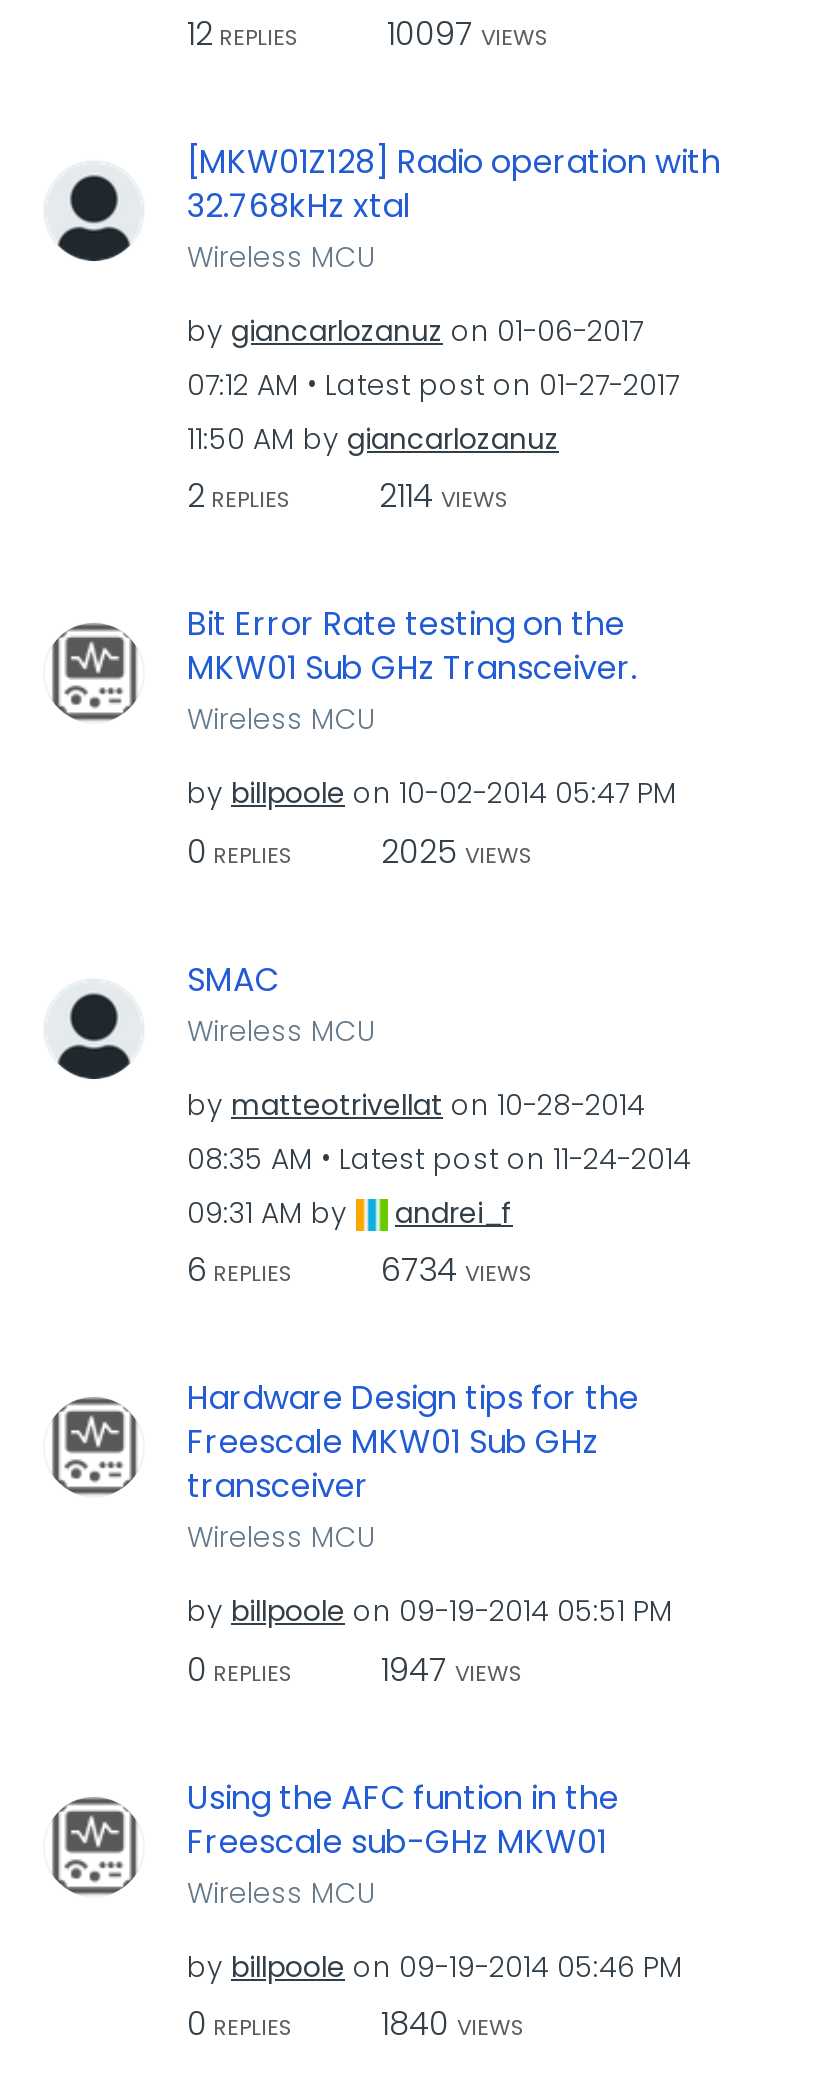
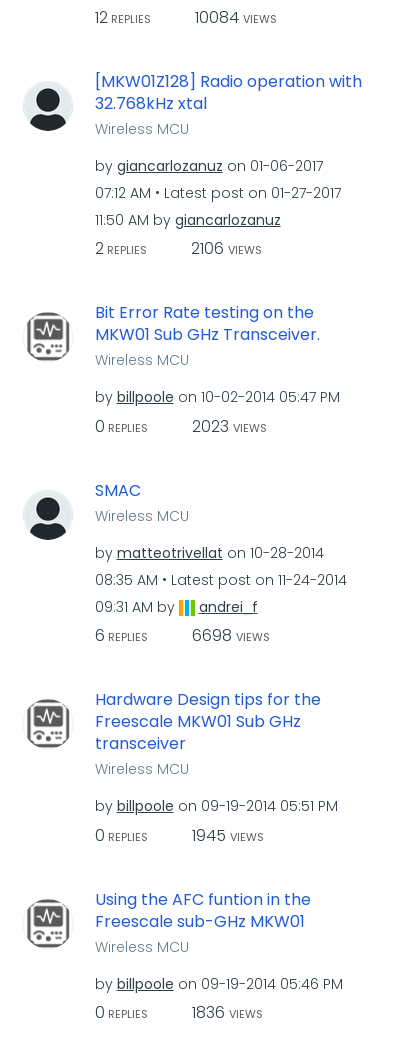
[187,10,549,56] 12 REPLIES 10097 VIEWS -> [94,5,276,28] 12 REPLIES 10084 VIEWS
[187,473,509,519] 2 REPLIES 2114 VIEWS -> [94,237,261,260] 2 REPLIES 2106 VIEWS
[381,828,533,874] 2025 VIEWS -> [191,414,266,437] 2023 VIEWS
[187,1247,533,1293] 6 REPLIES 6734 VIEWS -> [94,624,269,647] 6 REPLIES 6698 VIEWS
[381,1646,523,1692] 1947 VIEWS -> [191,823,263,846] 1945 VIEWS
[381,2001,525,2047] 1840 VIEWS -> [191,1001,262,1024] 1836 VIEWS

